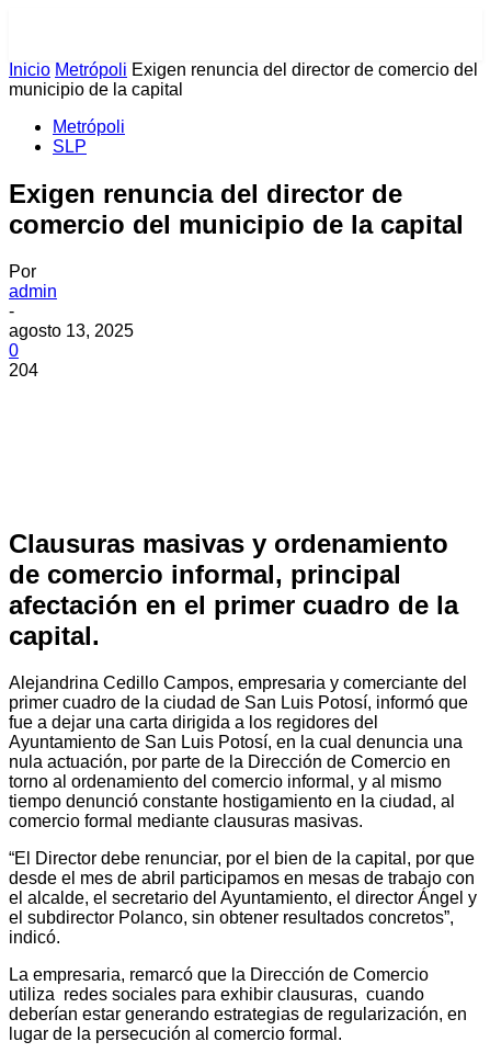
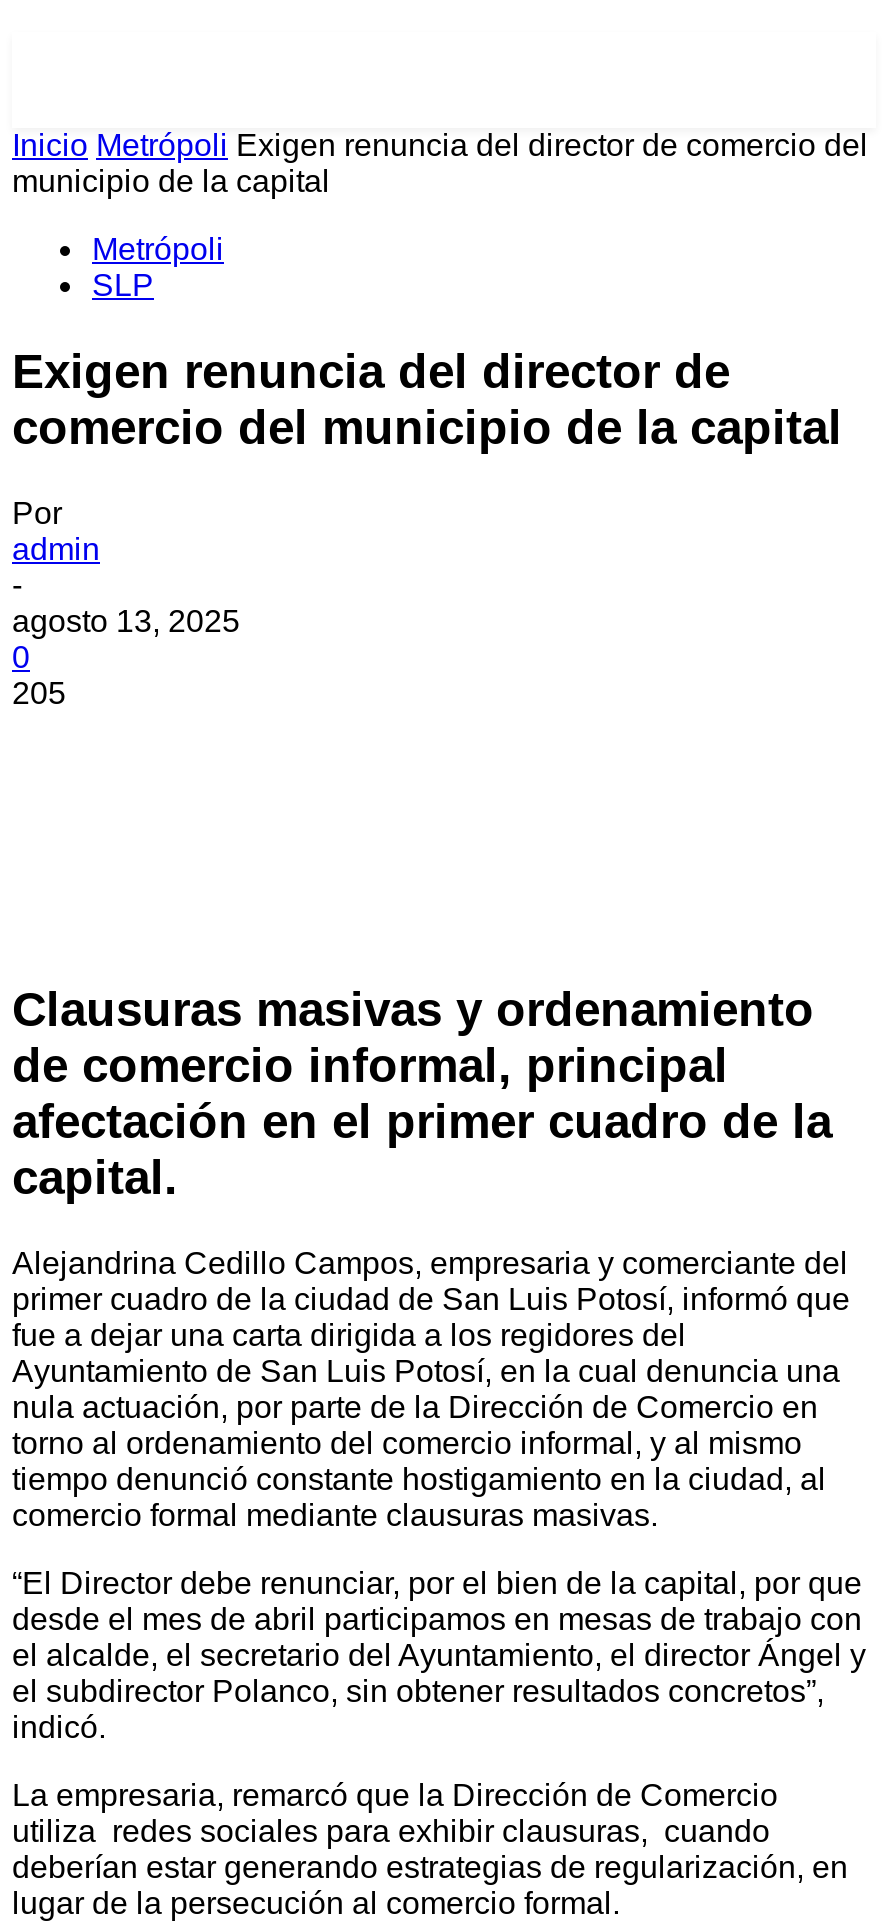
[9,361,38,379] 204 -> [12,676,66,710] 205

